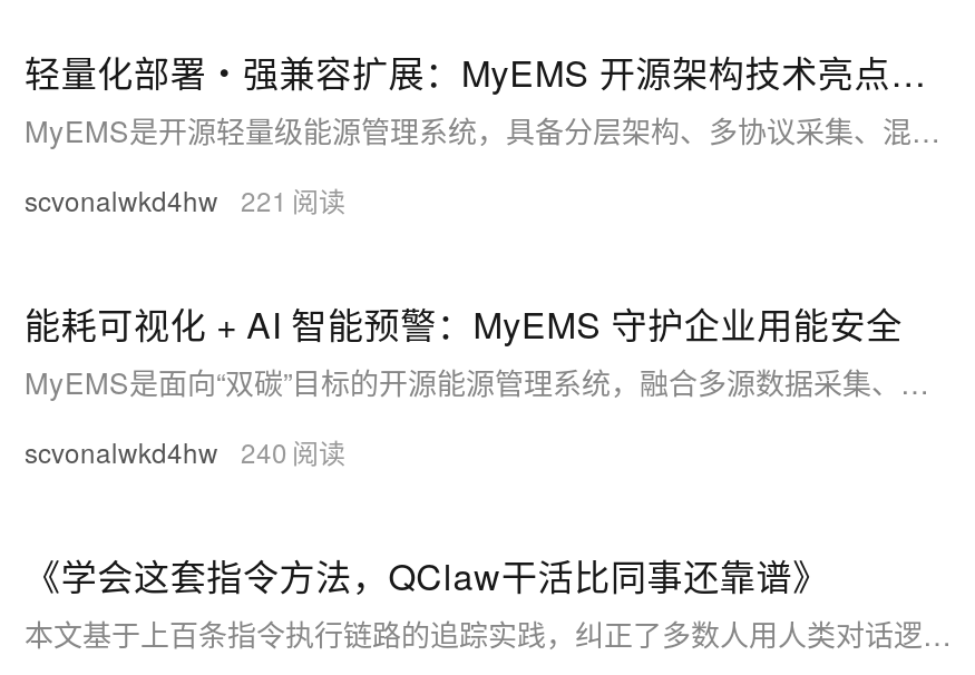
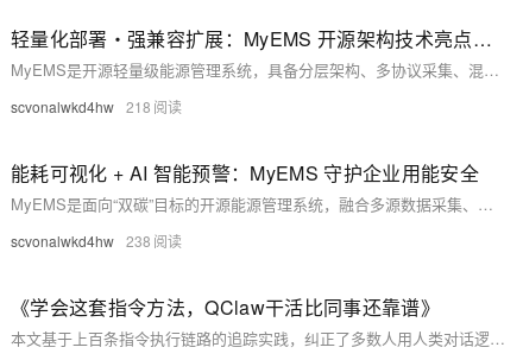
[25,180,287,218] scvonalwkd4hw 221 -> [11,96,151,116] scvonalwkd4hw 218
[25,432,287,470] scvonalwkd4hw 240 -> [11,230,151,250] scvonalwkd4hw 238

